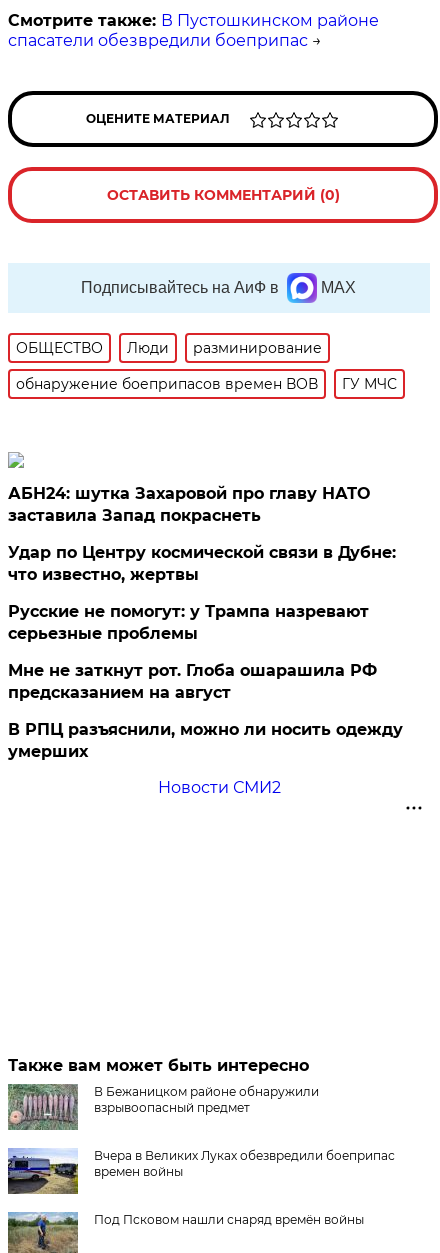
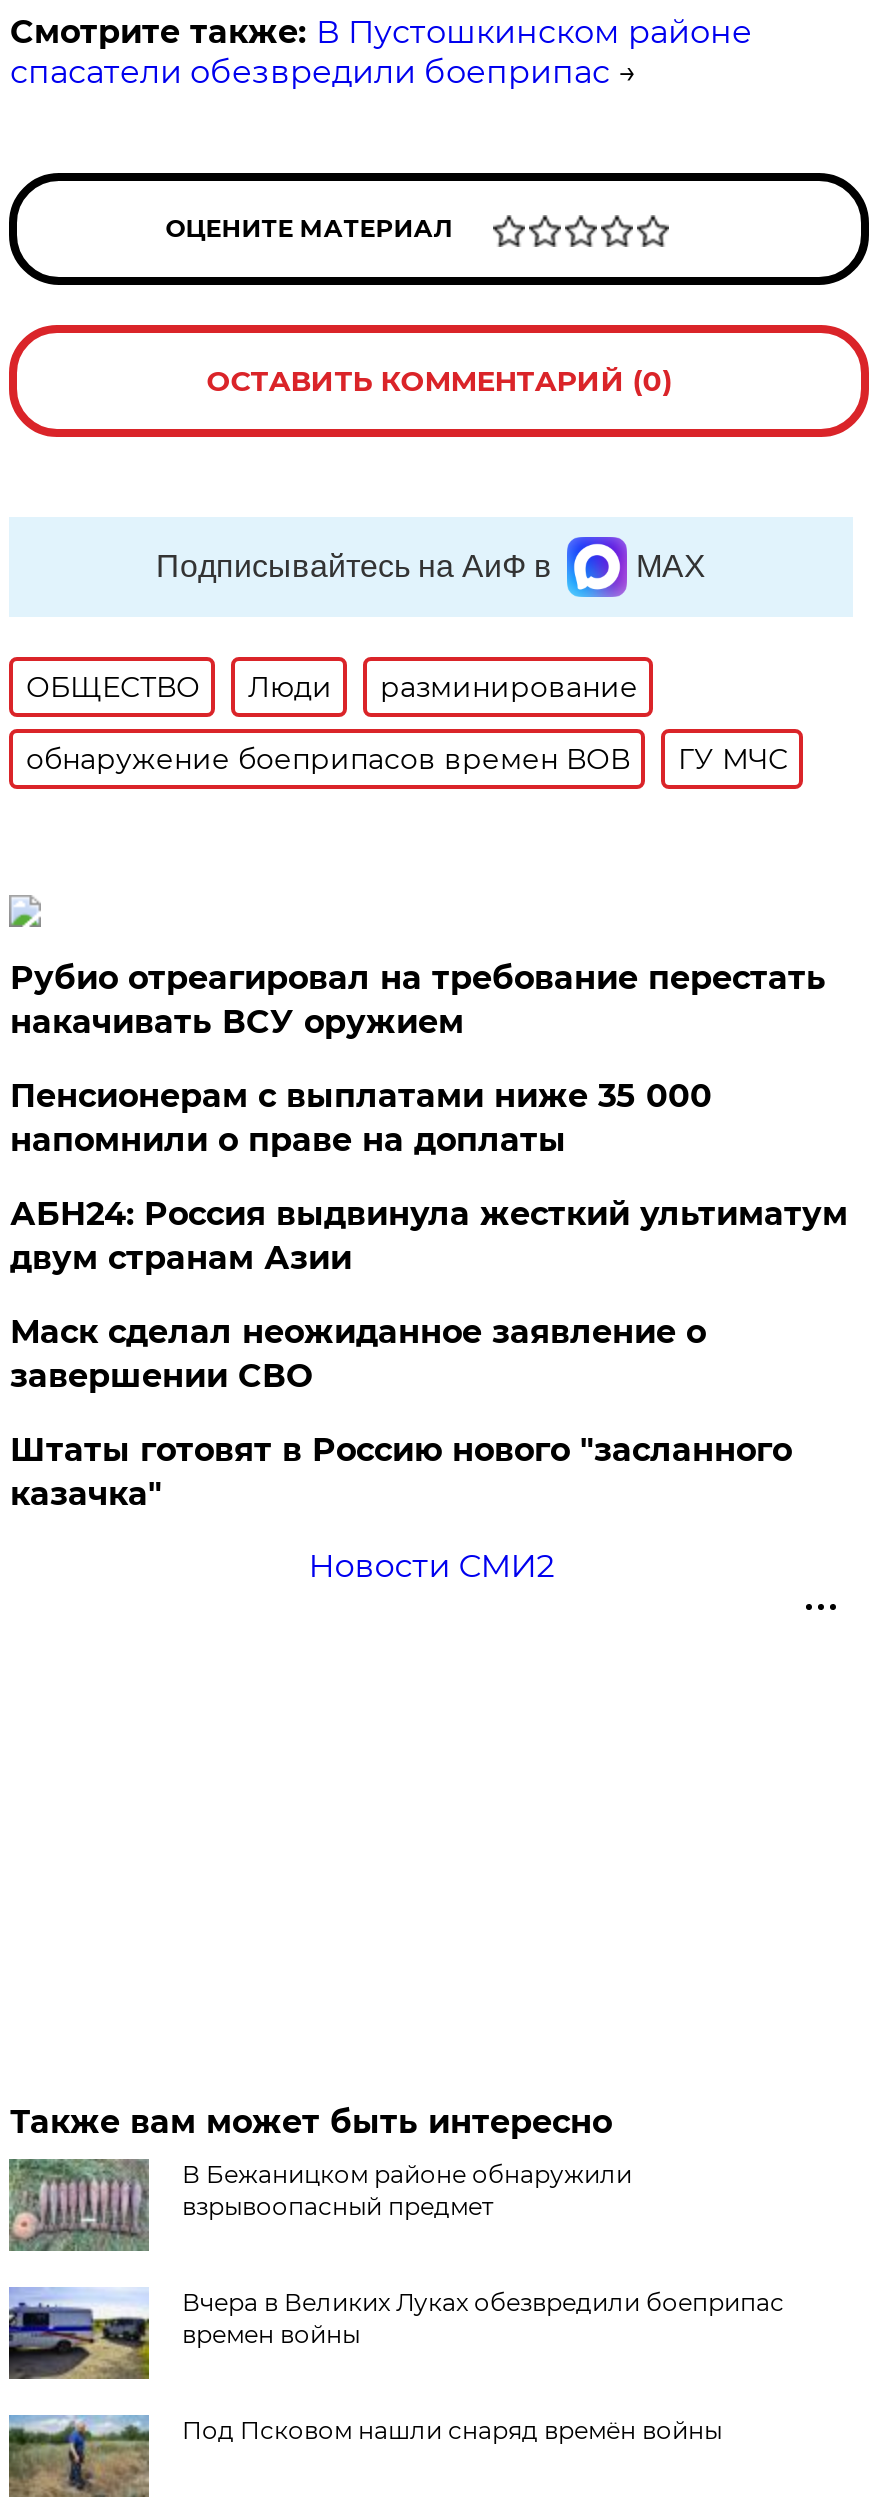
[8,484,370,525] АБН24: шутка Захаровой про главу НАТО | заставила Запад покраснеть -> [10,959,826,1041] Рубио отреагировал на требование перестать | накачивать ВСУ оружием
[8,543,396,584] Удар по Центру космической связи в Дубне: | что известно, жертвы -> [10,1077,712,1159] Пенсионерам с выплатами ниже 35 000 | напомнили о праве на доплаты
[8,602,369,643] Русские не помогут: у Трампа назревают | серьезные проблемы -> [10,1195,848,1277] АБН24: Россия выдвинула жесткий ультиматум | двум странам Азии
[8,661,377,702] Мне не заткнут рот. Глоба ошарашила РФ | предсказанием на август -> [10,1313,706,1395] Маск сделал неожиданное заявление о | завершении СВО
[8,720,403,761] В РПЦ разъяснили, можно ли носить одежду | умерших -> [10,1431,792,1513] Штаты готовят в Россию нового "засланного | казачка"

